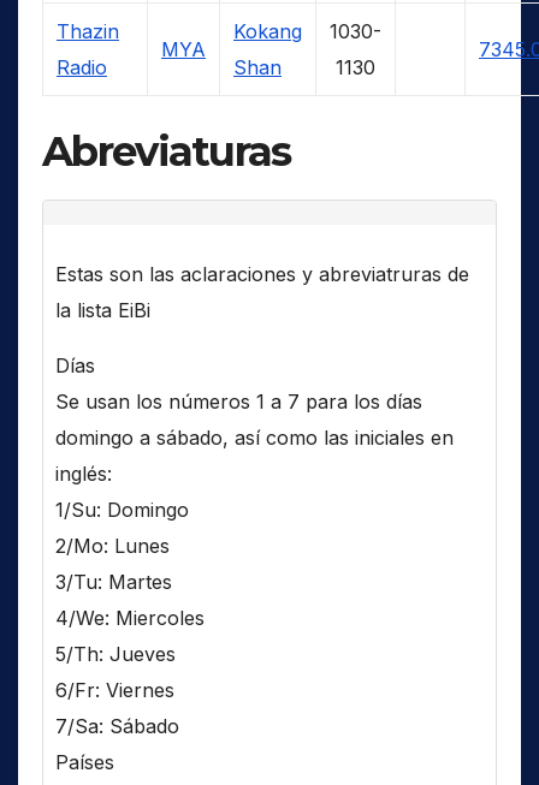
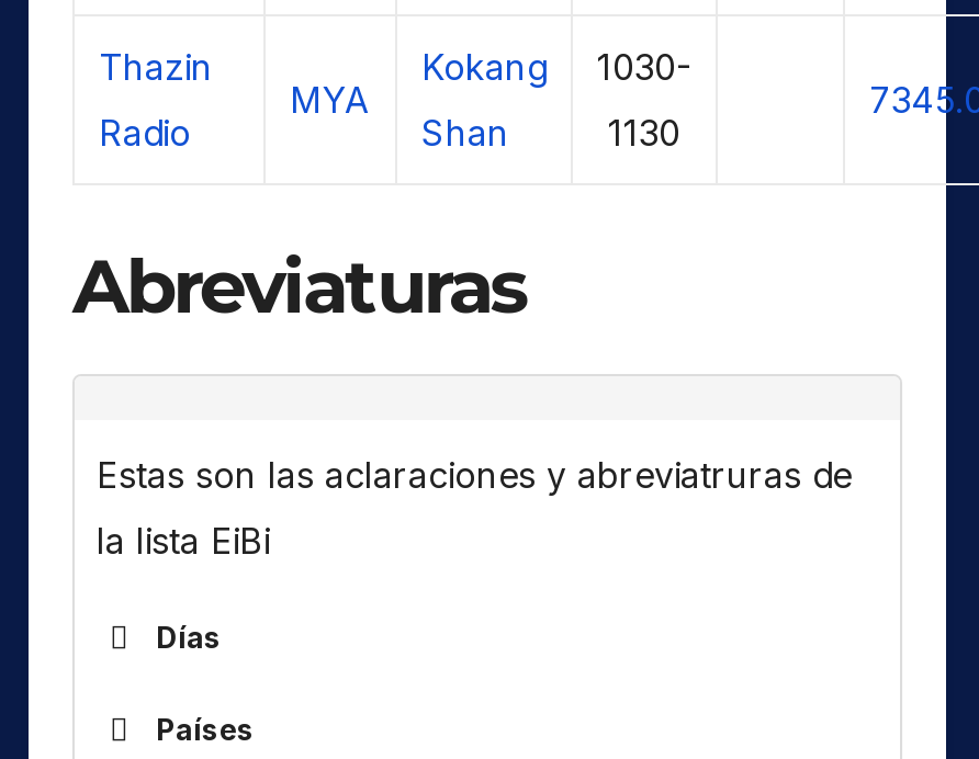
[55,390,454,738] Se usan los números 1 a 7 para los días | domingo a sábado, así como las iniciales en | inglés: | 1/Su: Domingo | 2/Mo: Lunes | 3/Tu: Martes | 4/We: Miercoles | 5/Th: Jueves | 6/Fr: Viernes | 7/Sa: Sábado -> none

